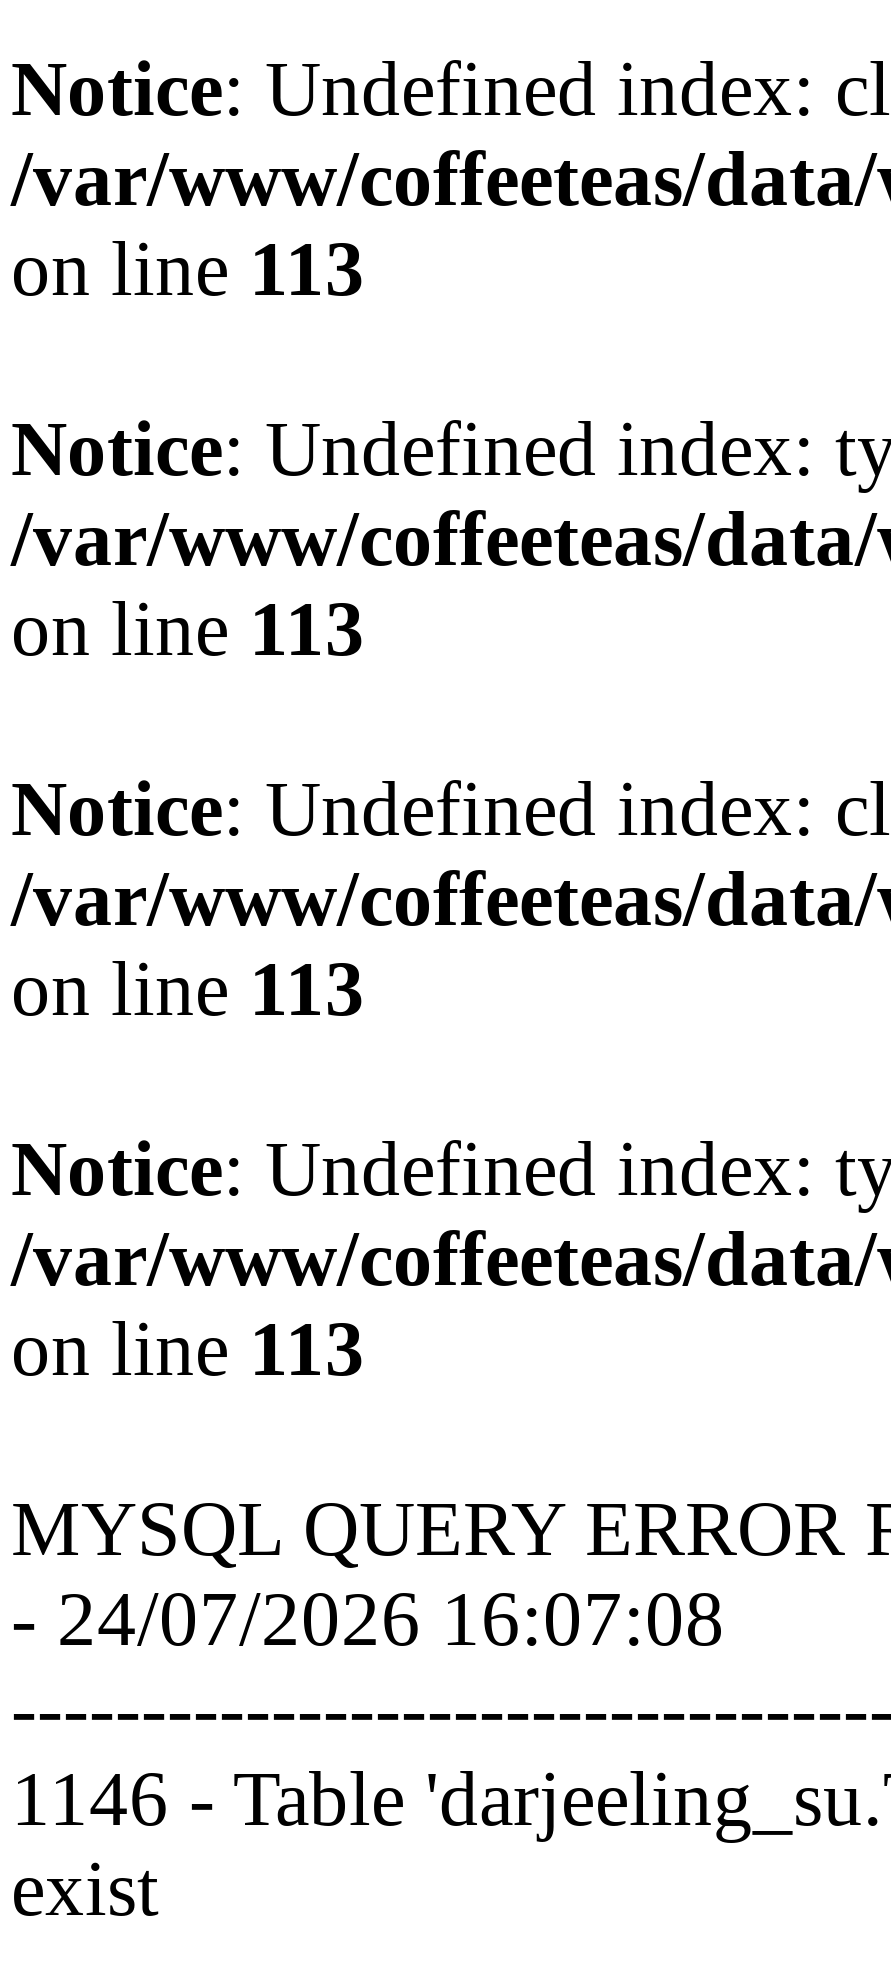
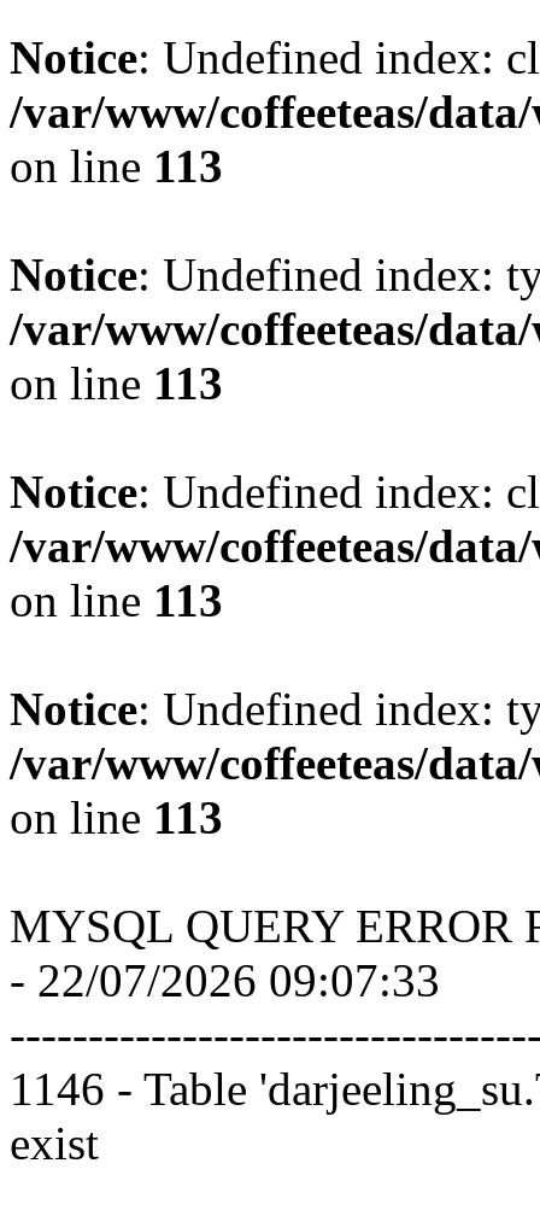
[11,1575,725,1661] - 24/07/2026 16:07:08 -> [10,954,440,1006] - 22/07/2026 09:07:33

